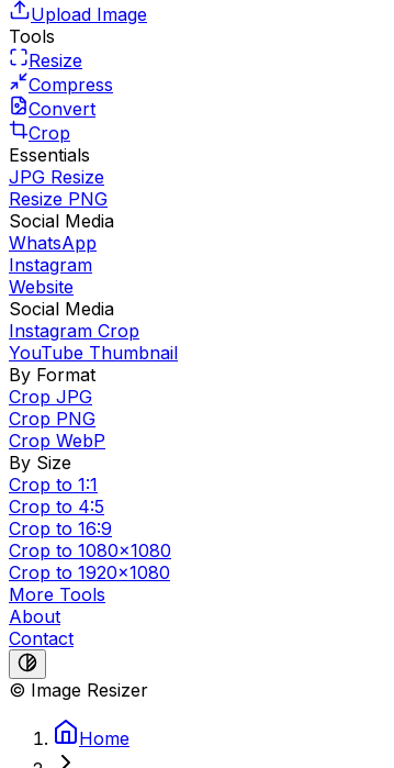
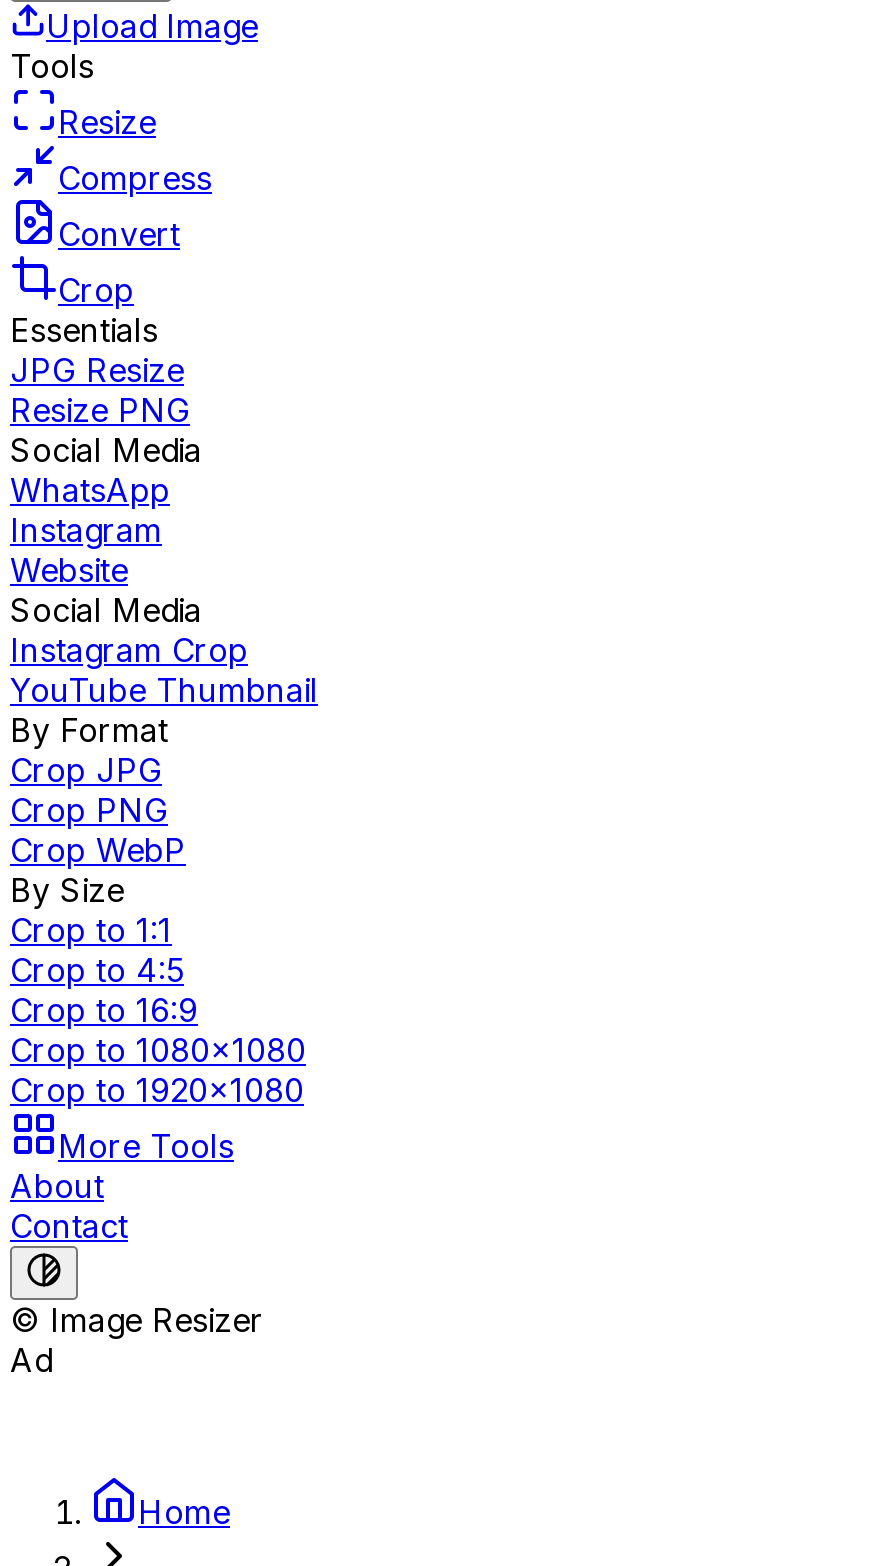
none -> [10,1340,52,1380] Ad

